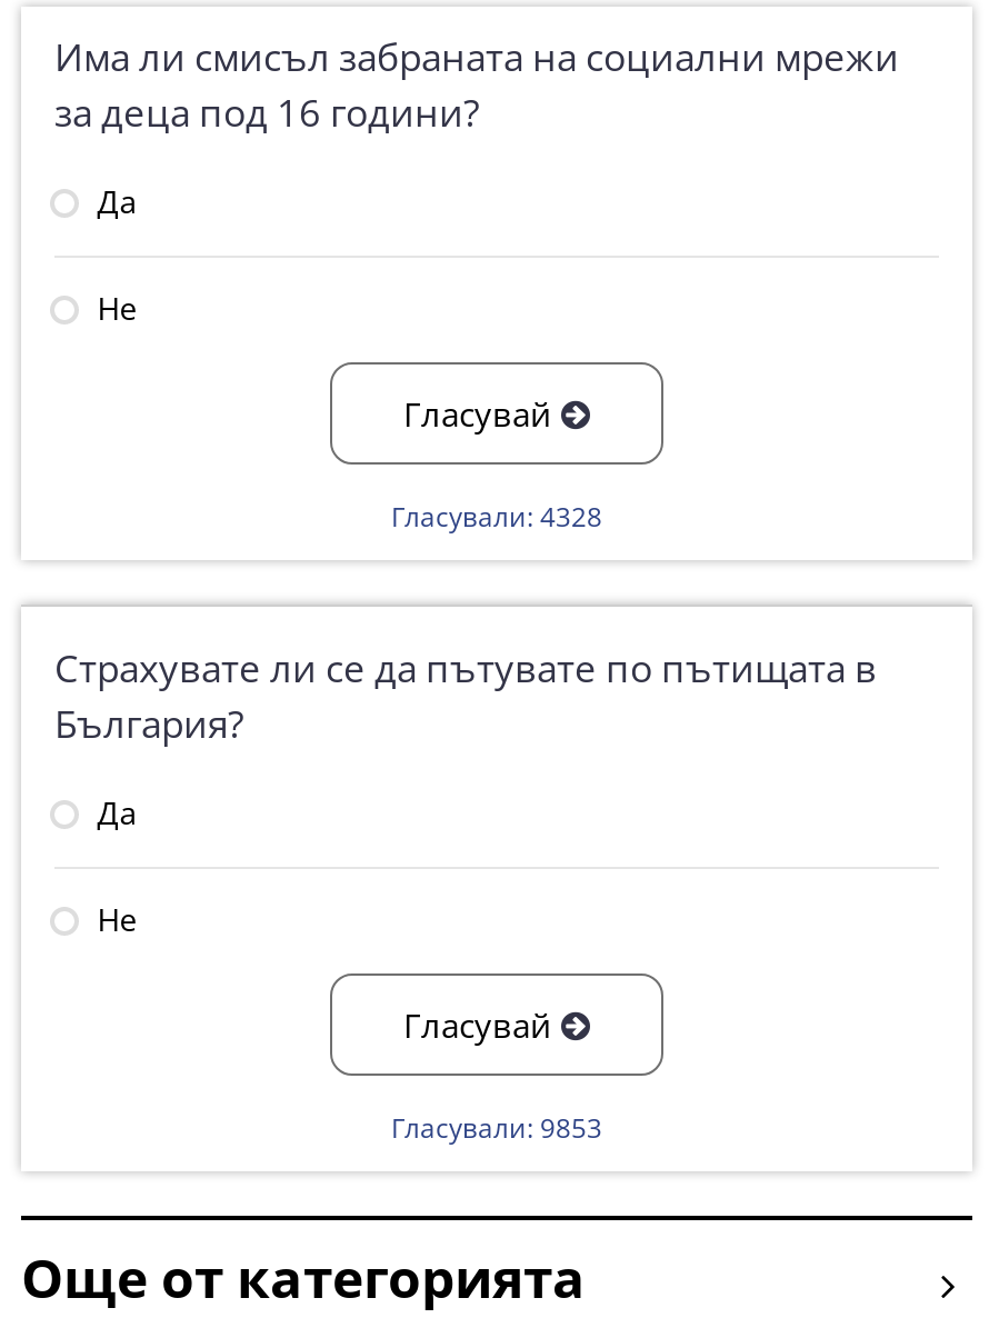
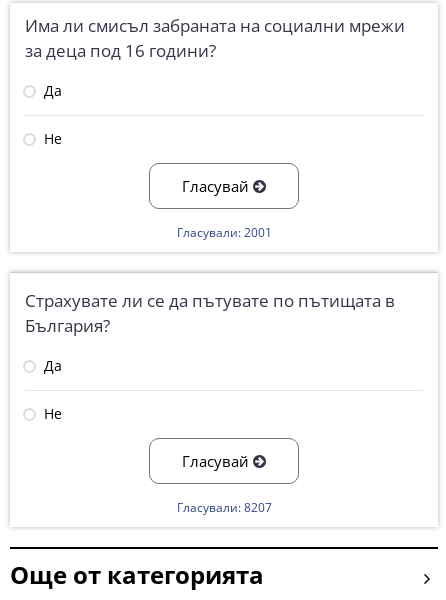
[391,497,602,535] Гласували: 4328 -> [176,224,271,241] Гласували: 2001
[391,1108,602,1146] Гласували: 9853 -> [176,499,271,516] Гласували: 8207

